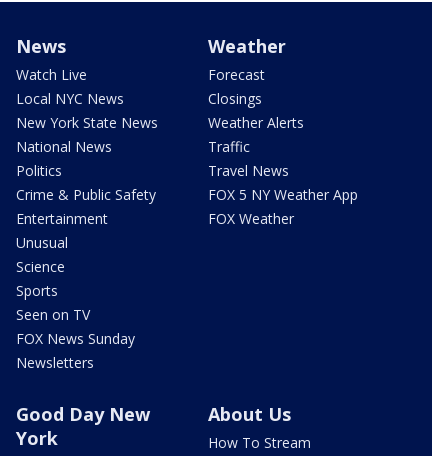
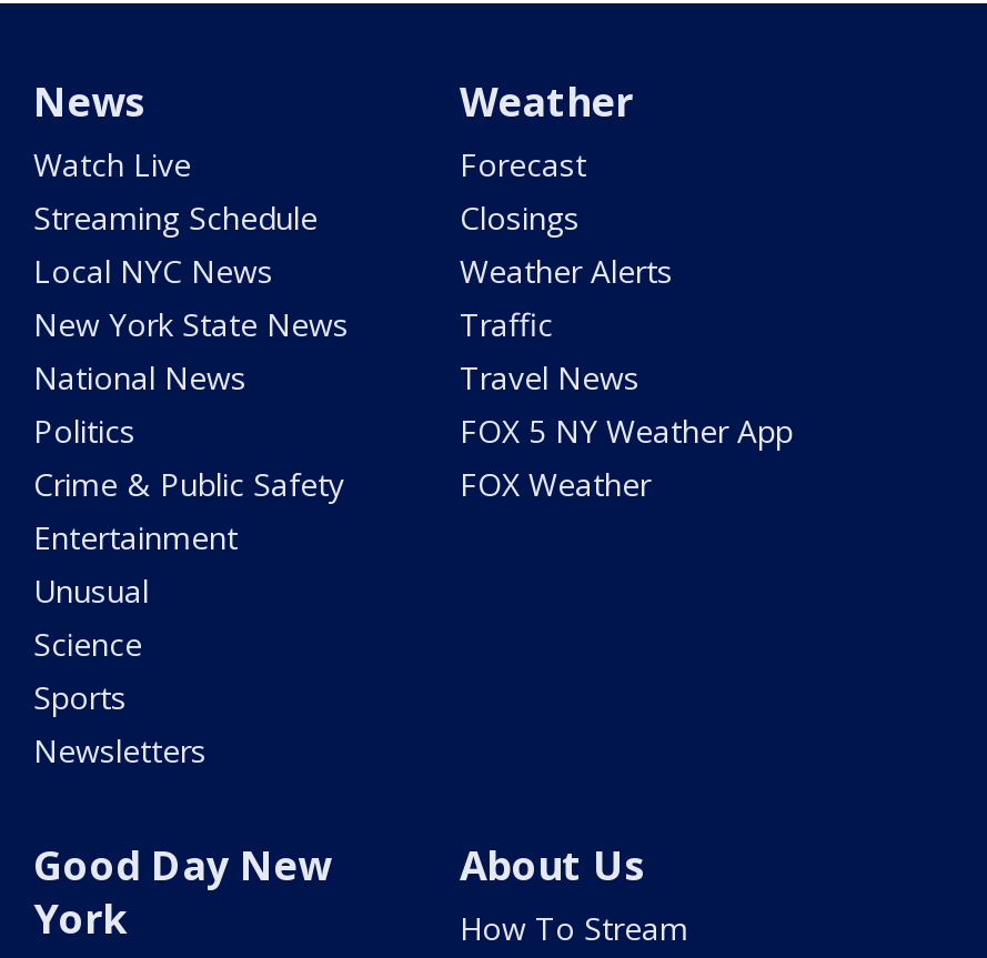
moved [16,89,158,300] -> [33,251,349,719]: Local NYC News | New York State News | National News | ... | Science | Sports
none -> [33,198,318,240] Streaming Schedule
[16,305,135,348] Seen on TV | FOX News Sunday -> none

